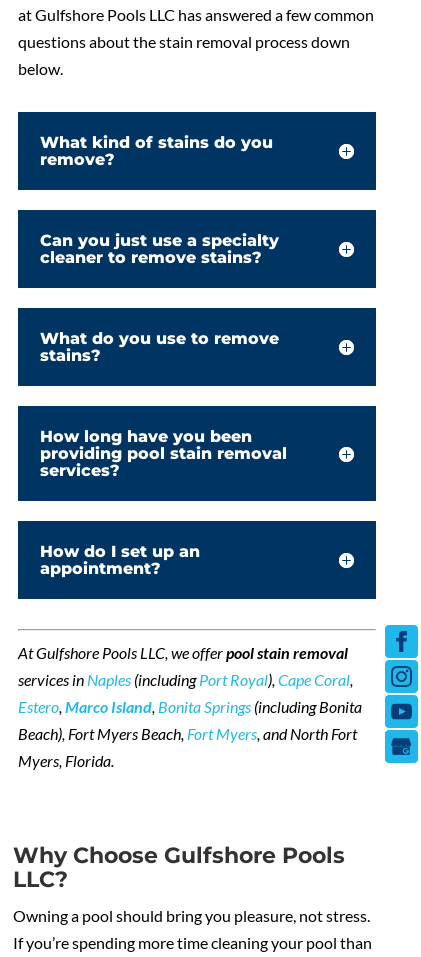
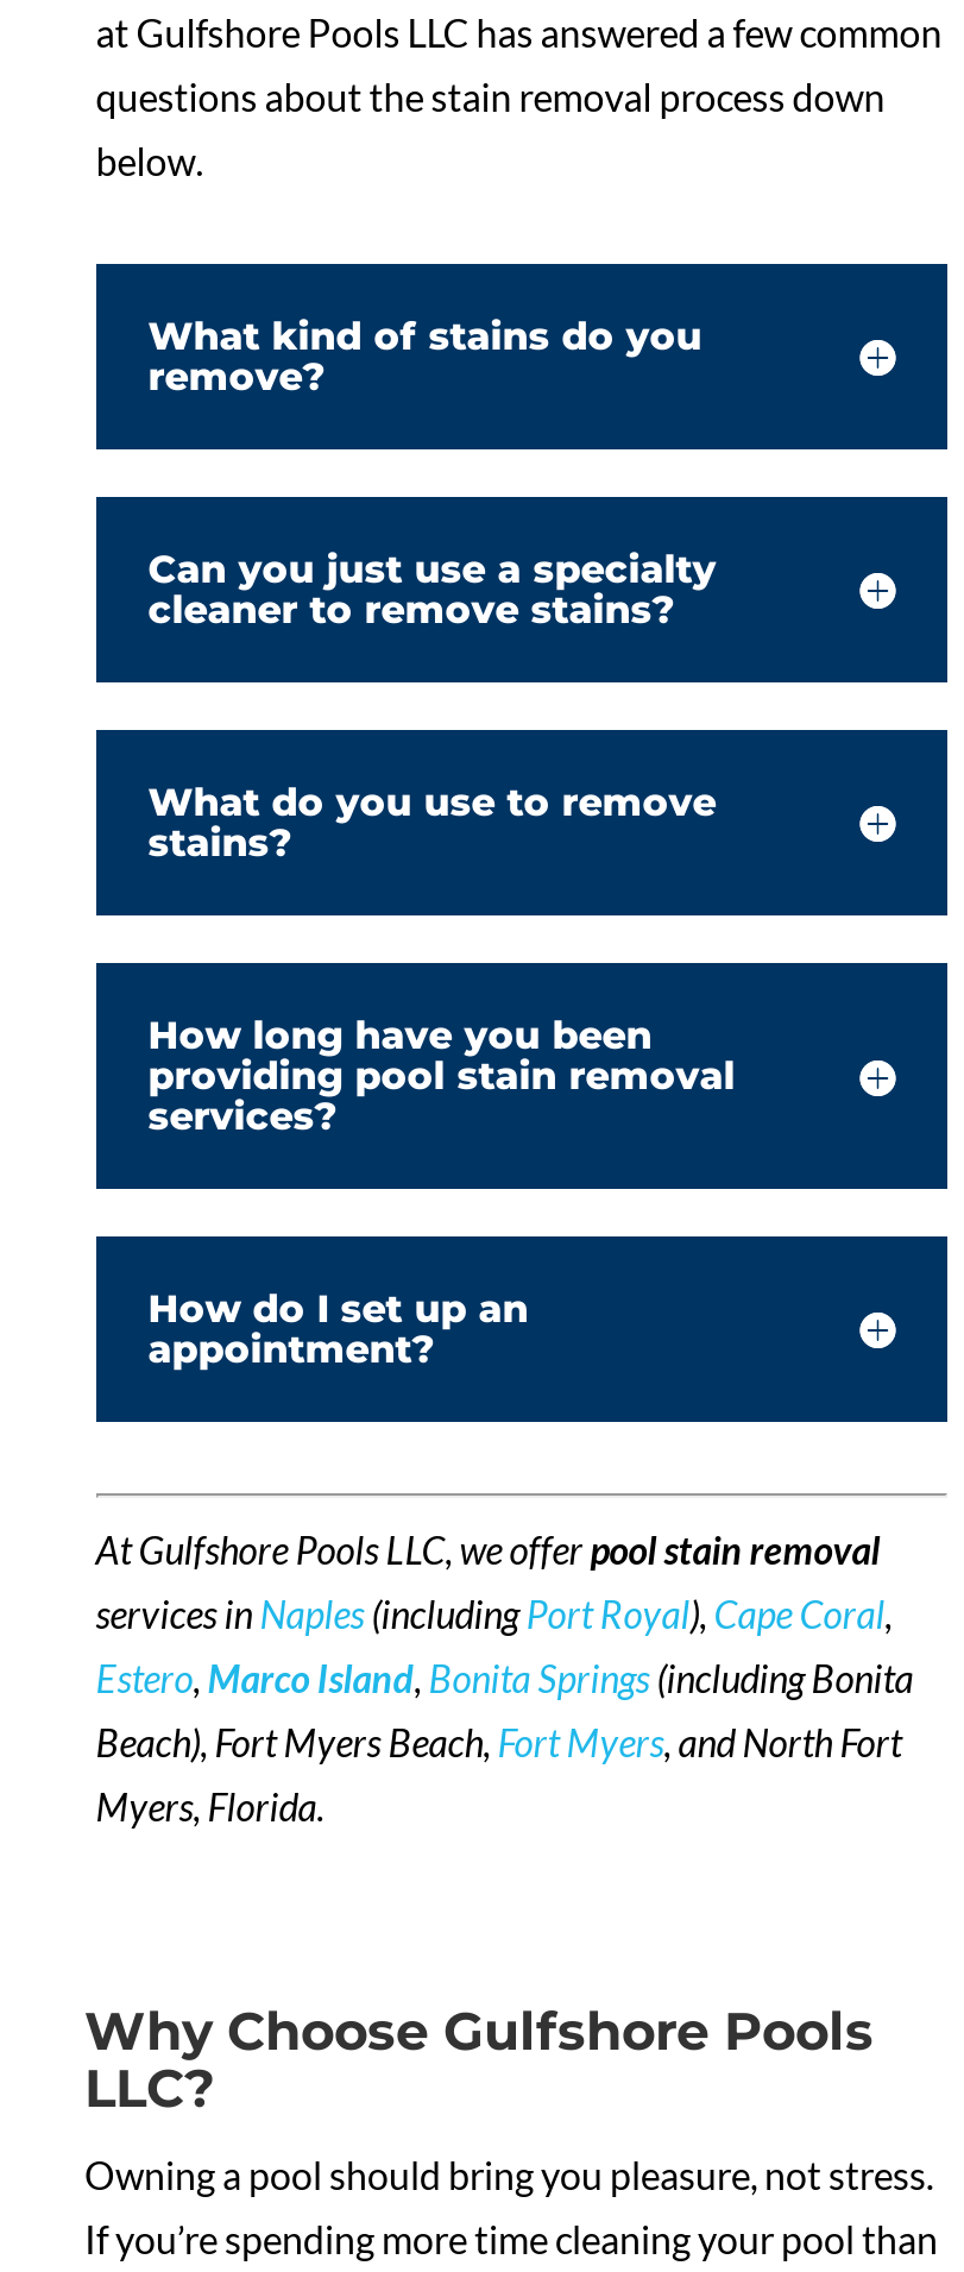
[384,624,418,764] [image] -> none

